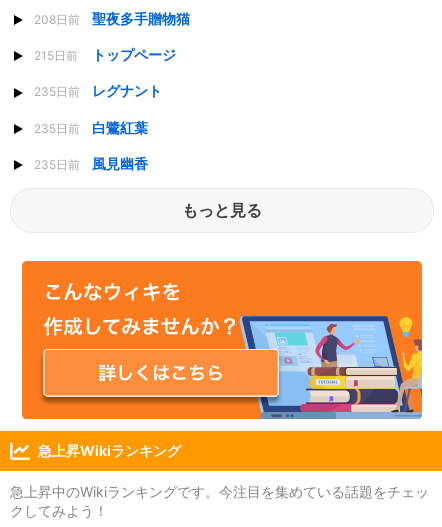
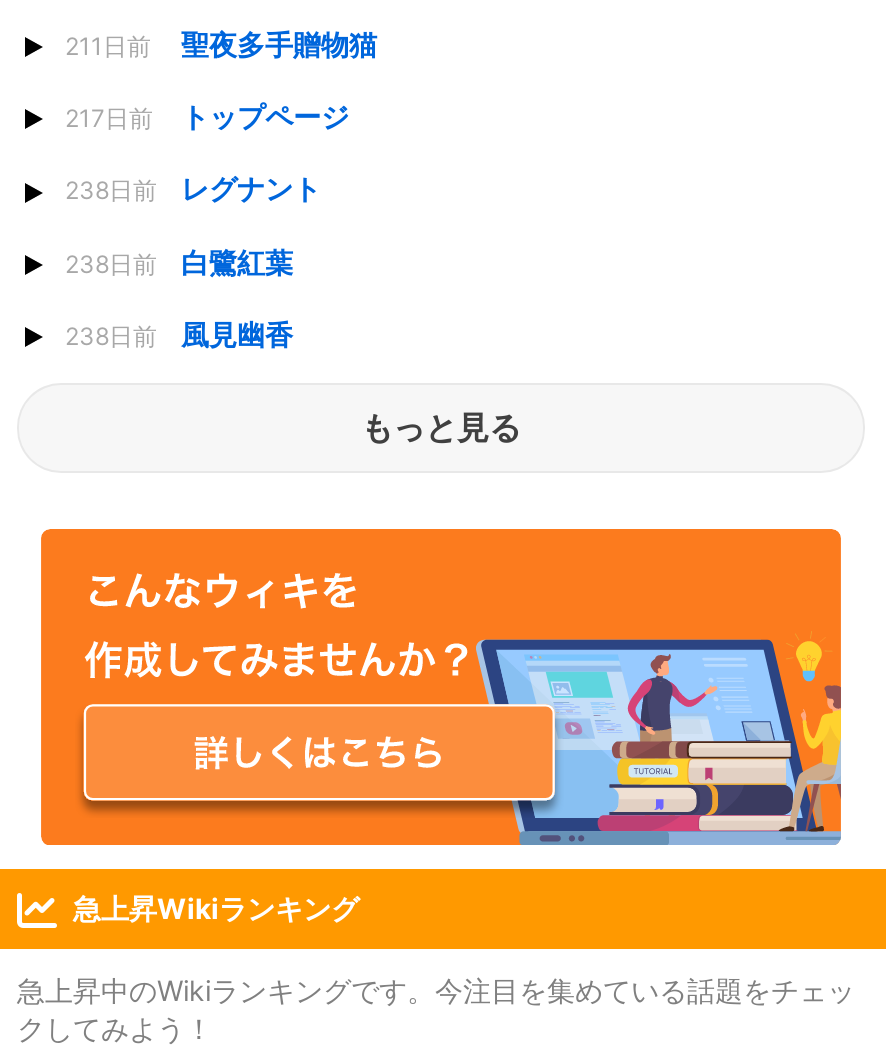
[34,10,190,27] 208日前 聖夜多手贈物猫 -> [65,27,377,61] 211日前 聖夜多手贈物猫
[34,46,176,63] 215日前 トップページ -> [65,99,349,133] 217日前 トップページ
[34,82,162,99] 235日前 レグナント -> [65,172,321,206] 238日前 レグナント
[34,120,80,135] 235日前 -> [65,248,157,278] 238日前
[34,155,148,172] 235日前 風見幽香 -> [65,316,293,350] 238日前 風見幽香

